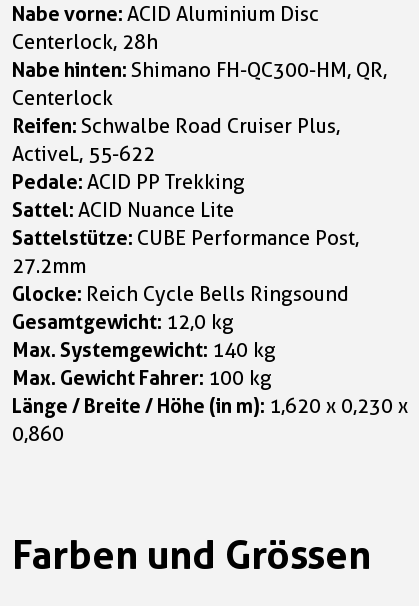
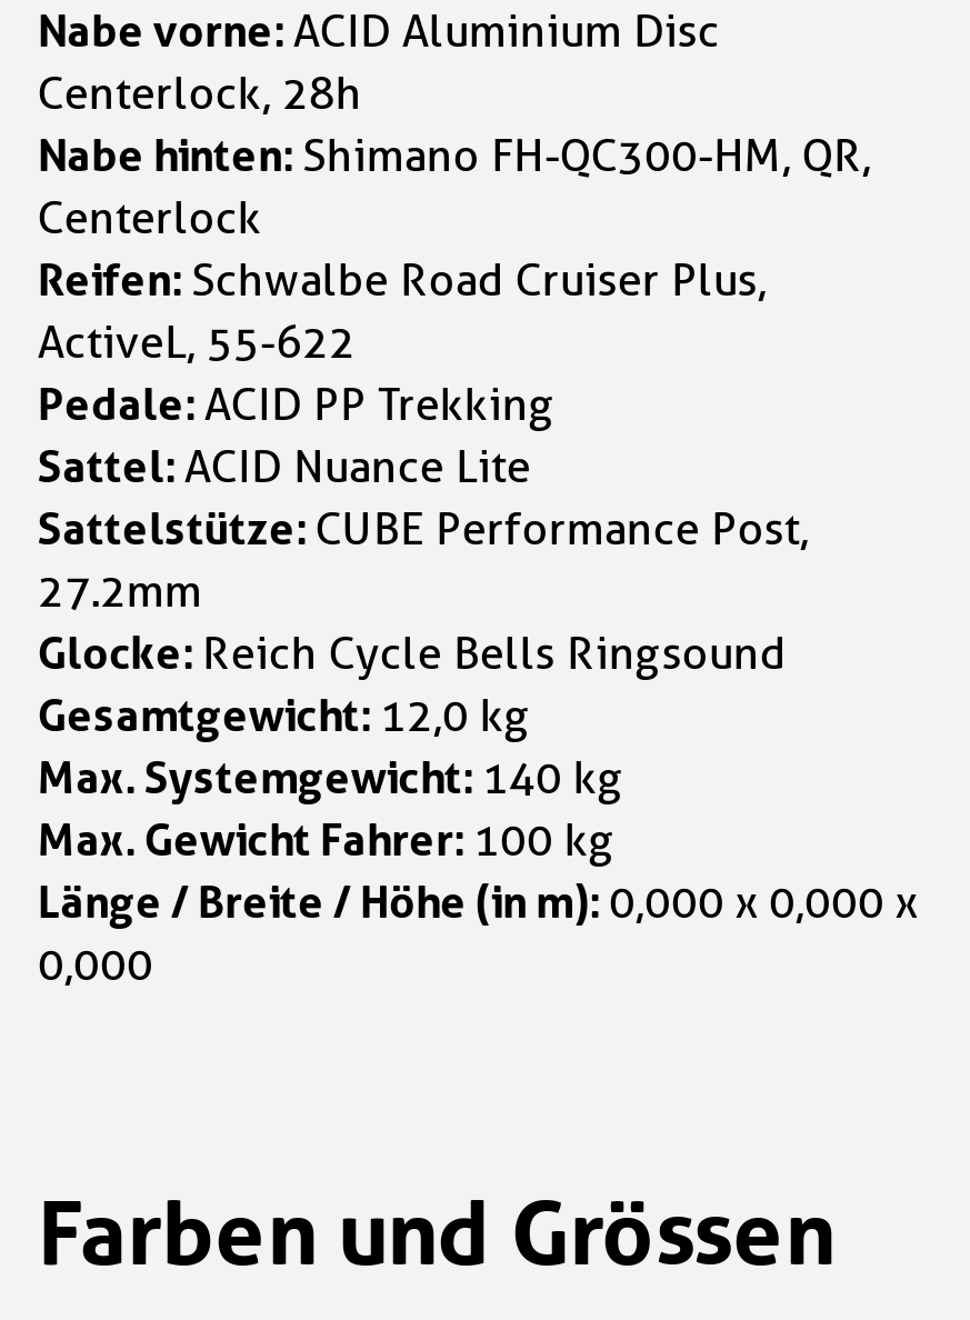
[12,394,408,418] Länge / Breite / Höhe (in m): 1,620 x 0,230 x -> [38,876,918,929] Länge / Breite / Höhe (in m): 0,000 x 0,000 x
[12,422,64,446] 0,860 -> [38,938,153,992] 0,000

